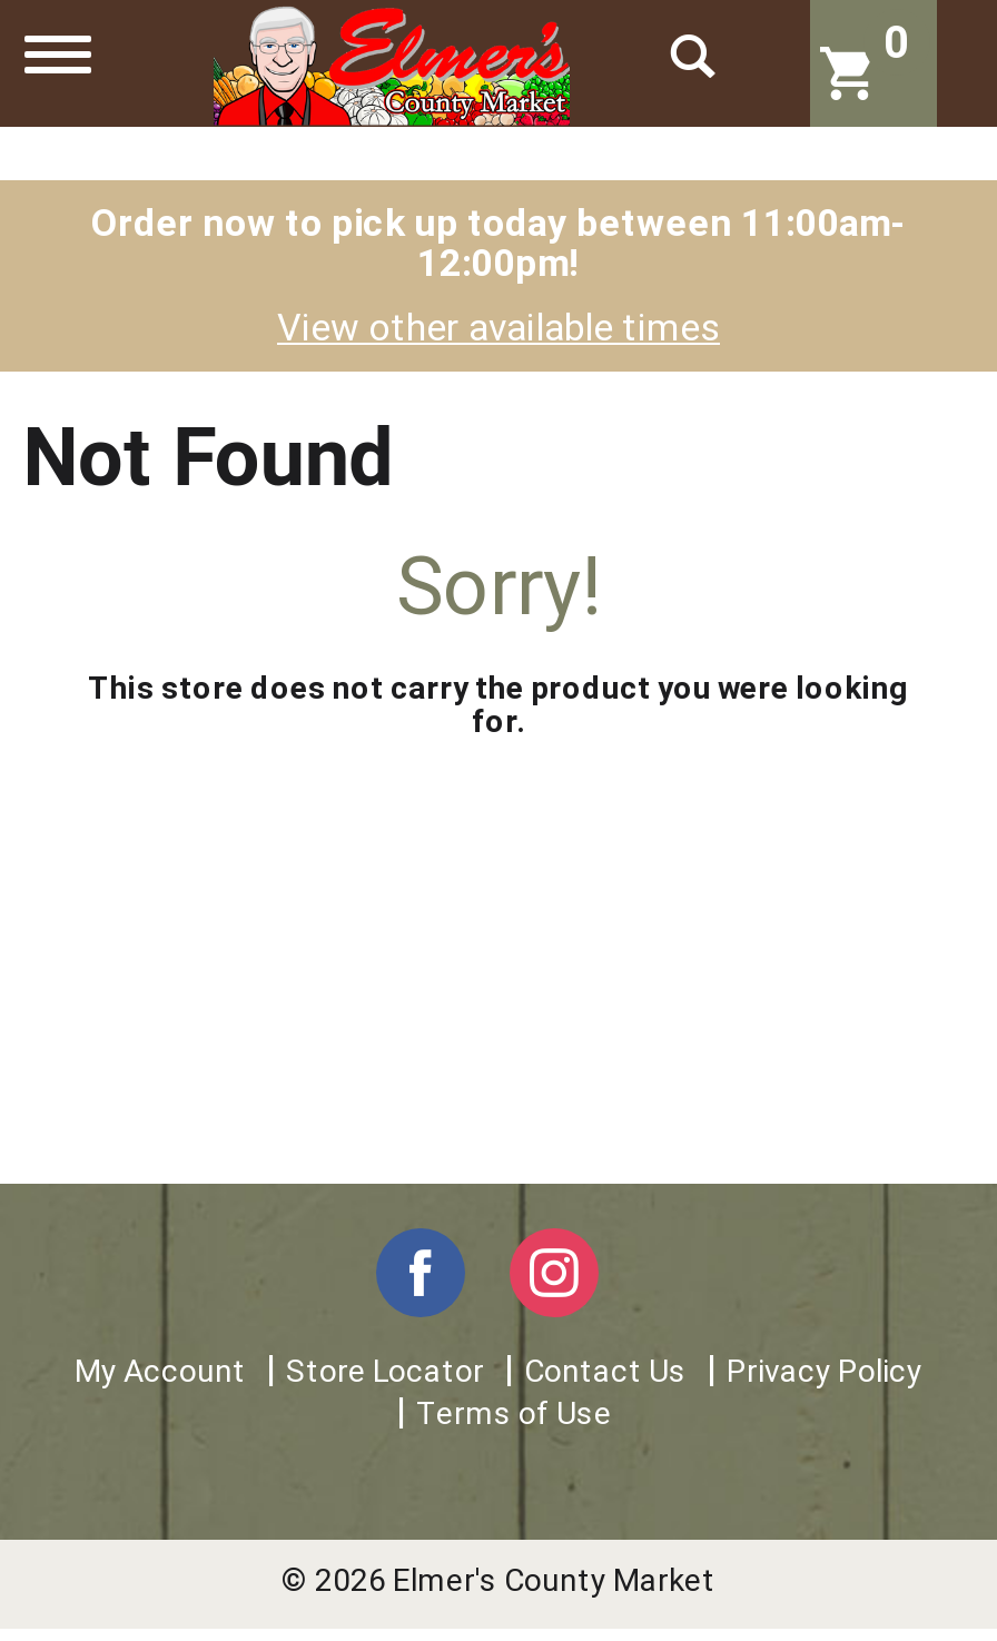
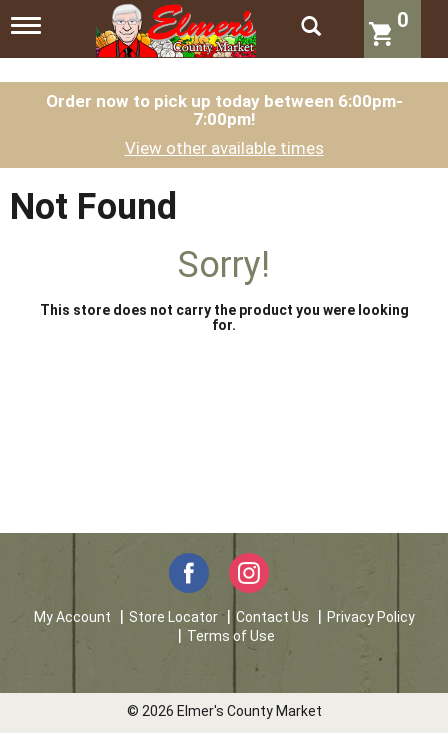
[91,201,906,285] Order now to pick up today between 11:00am- | 12:00pm! -> [45,91,402,129] Order now to pick up today between 6:00pm- | 7:00pm!

